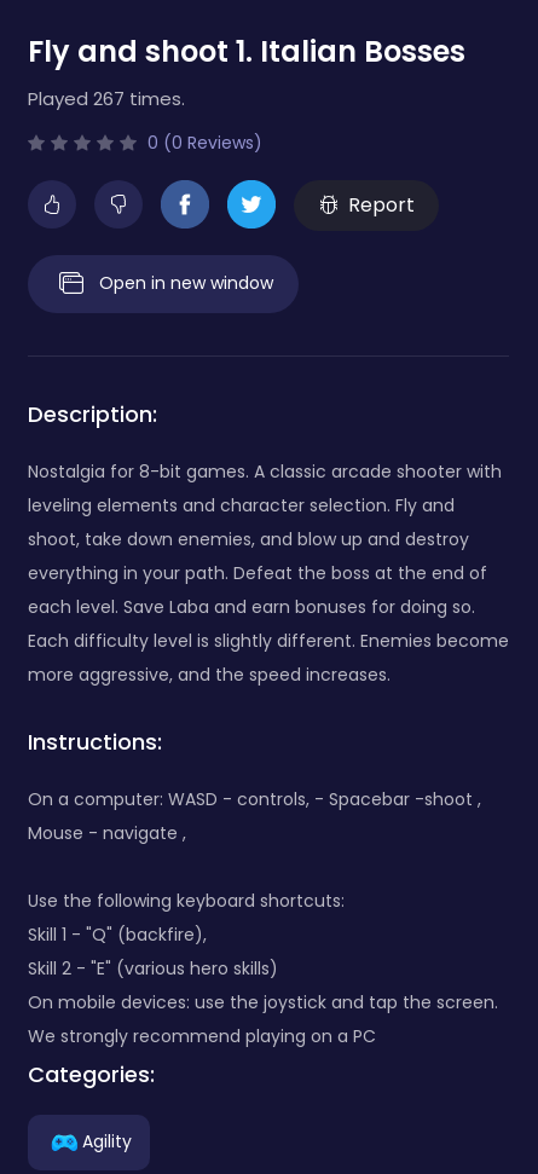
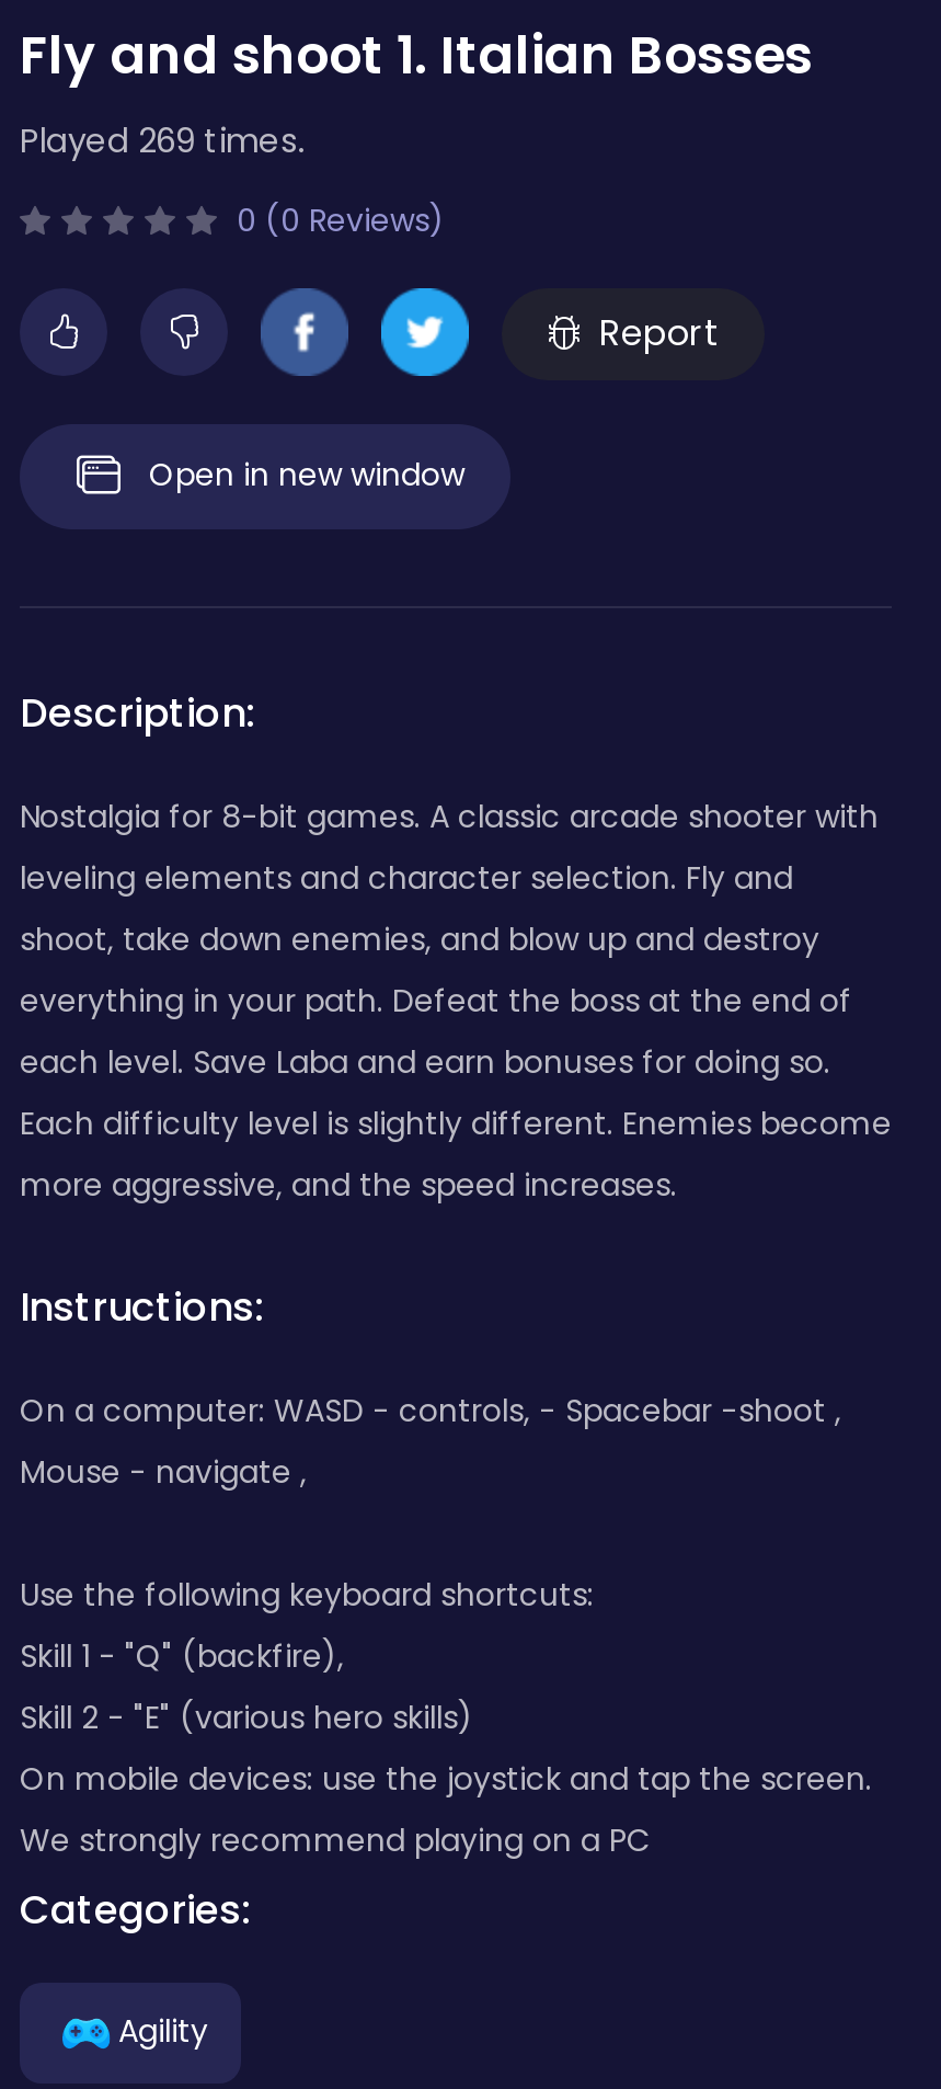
[28,86,185,111] Played 267 times. -> [20,117,305,163] Played 269 times.

